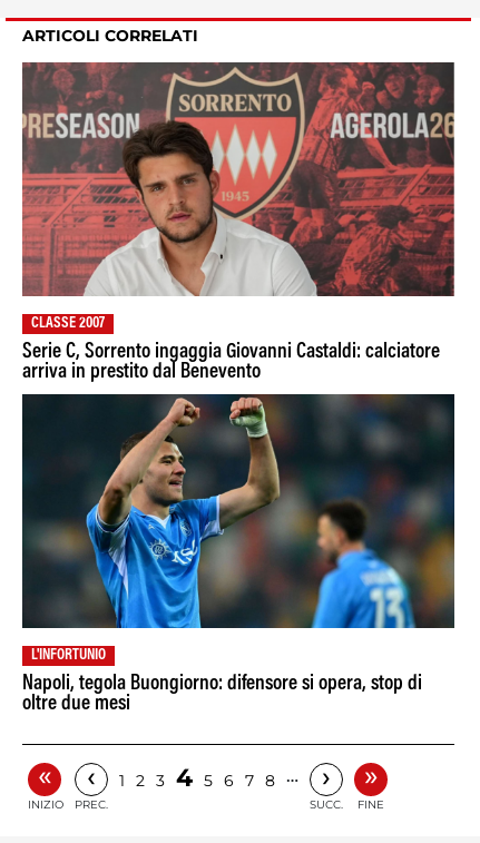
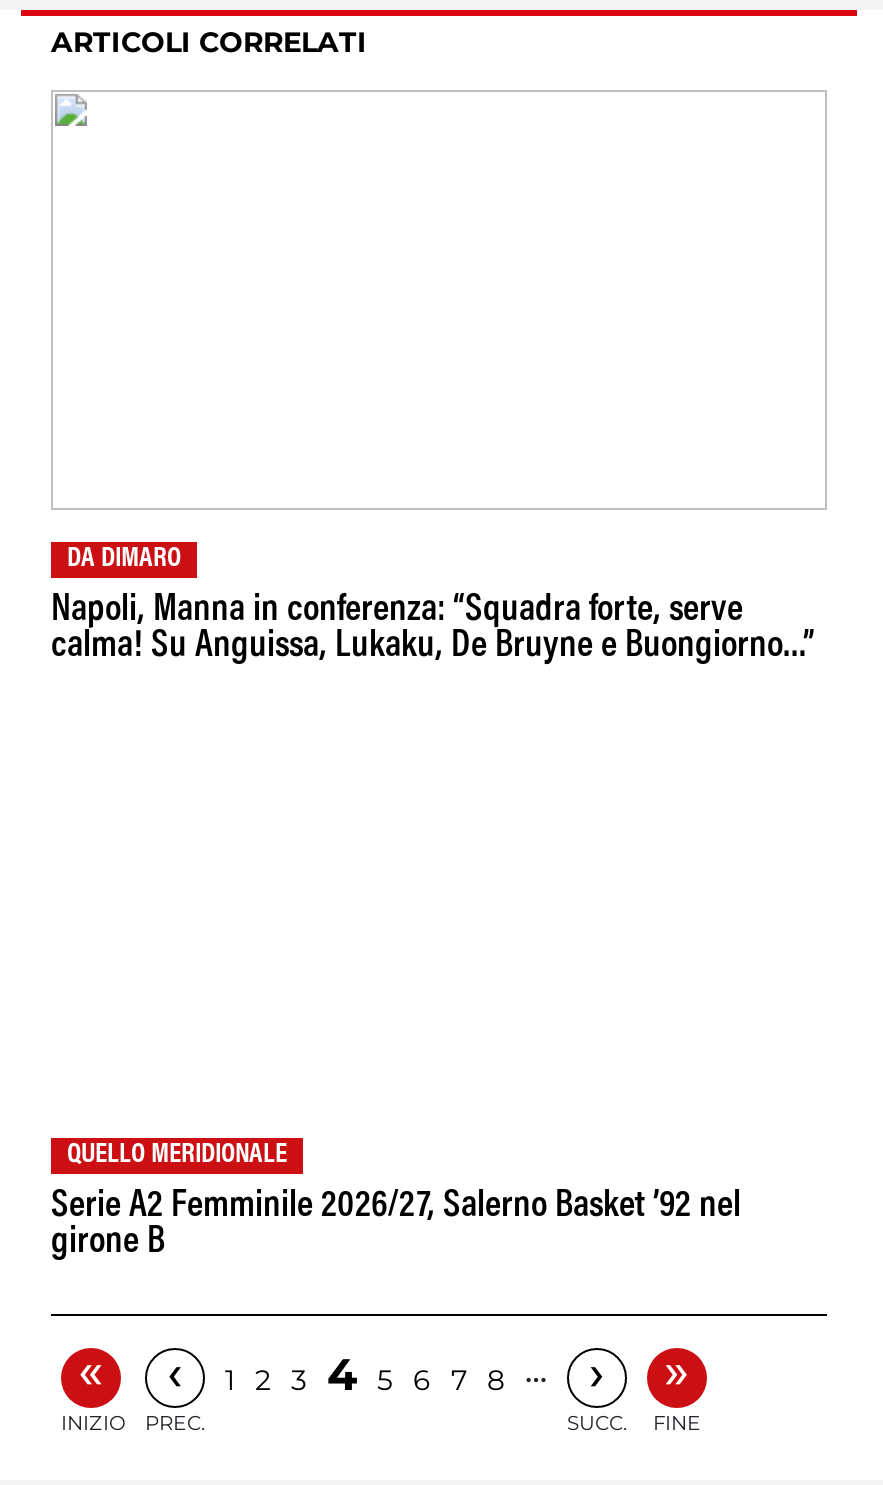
[21,61,454,297] [image] -> none
[31,317,105,332] CLASSE 2007 -> [67,547,181,575] DA DIMARO
[22,342,440,384] Serie C, Sorrento ingaggia Giovanni Castaldi: calciatore | arriva in prestito dal Benevento -> [51,593,815,667] Napoli, Manna in conferenza: “Squadra forte, serve | calma! Su Anguissa, Lukaku, De Bruyne e Buongiorno…”
[21,393,455,629] [image] -> none
[31,649,106,664] L'INFORTUNIO -> [67,1143,287,1171] QUELLO MERIDIONALE
[22,674,422,715] Napoli, tegola Buongiorno: difensore si opera, stop di | oltre due mesi -> [51,1189,741,1263] Serie A2 Femminile 2026/27, Salerno Basket ’92 nel | girone B

